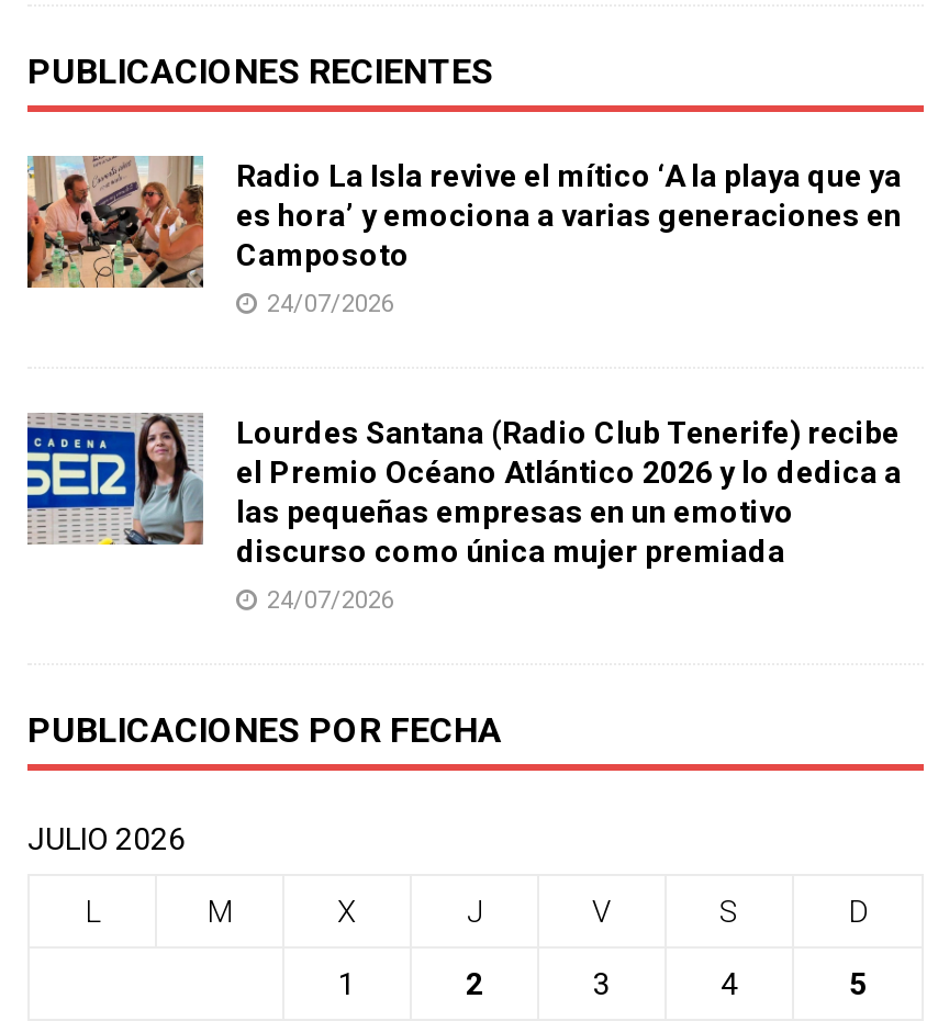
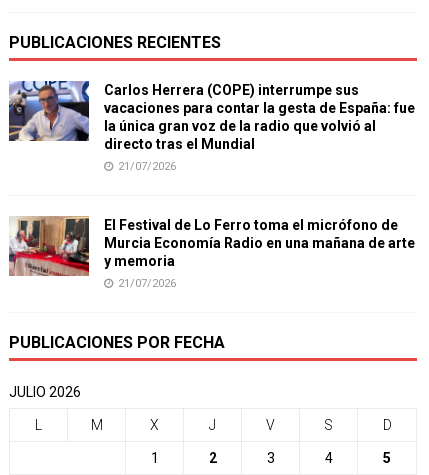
[25,154,902,290] [image] | Radio La Isla revive el mítico ‘A la playa que ya | es hora’ y emociona a varias generaciones en | Camposoto -> [8,80,415,152] [image] | Carlos Herrera (COPE) interrumpe sus | vacaciones para contar la gesta de España: fue | la única gran voz de la radio que volvió al | directo tras el Mundial
[267,290,394,318] 24/07/2026 -> [118,160,176,173] 21/07/2026
[25,411,902,584] [image] | Lourdes Santana (Radio Club Tenerife) recibe | el Premio Océano Atlántico 2026 y lo dedica a | las pequeñas empresas en un emotivo | discurso como única mujer premiada -> [8,198,415,277] [image] | El Festival de Lo Ferro toma el micrófono de | Murcia Economía Radio en una mañana de arte | y memoria
[267,586,394,615] 24/07/2026 -> [118,277,176,290] 21/07/2026

